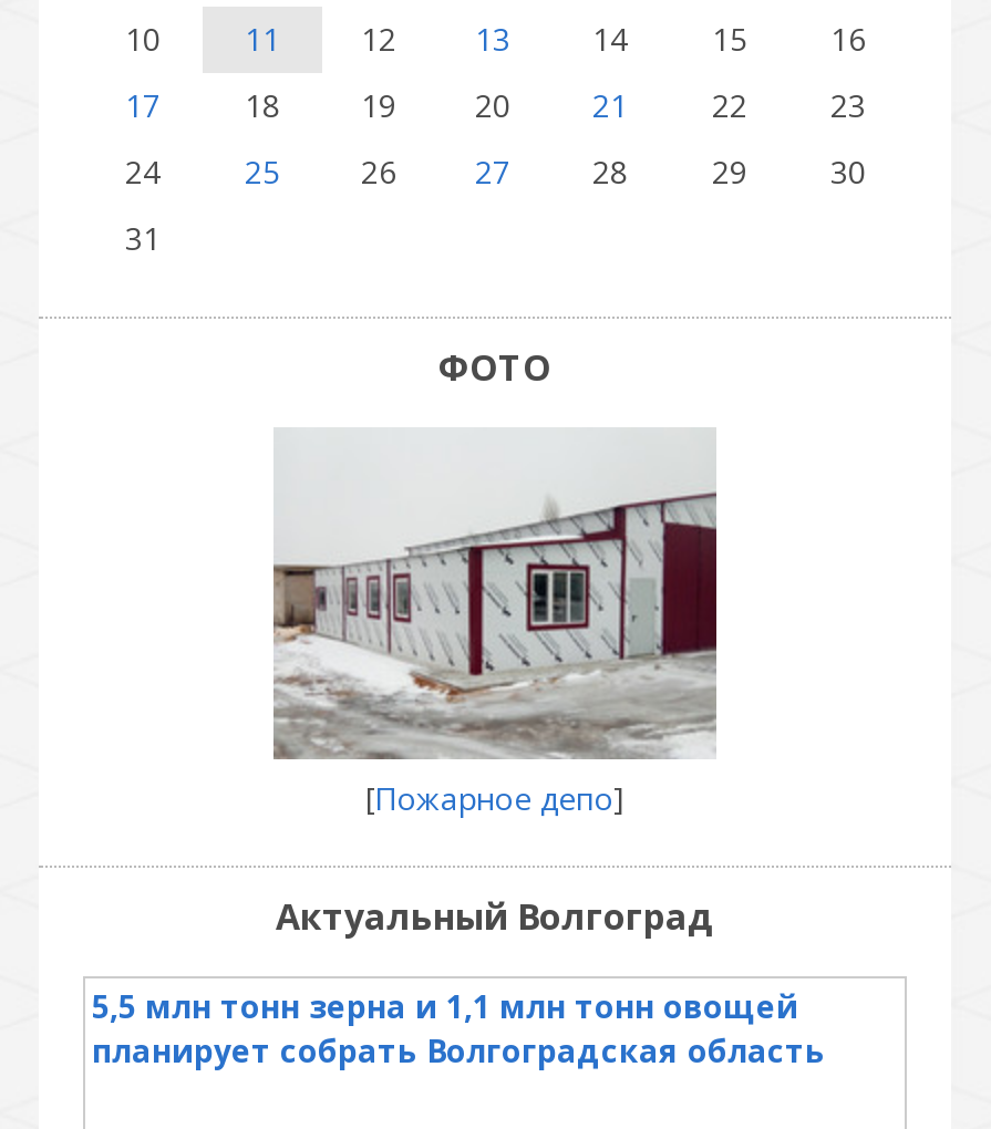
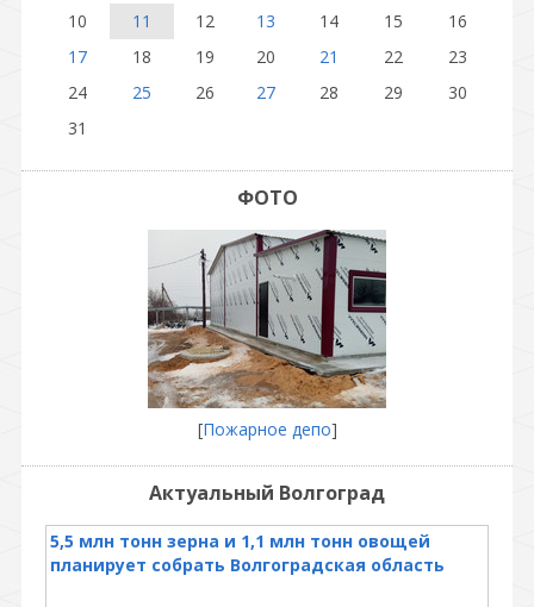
[271,427,719,759] [image] -> [147,229,387,408] [image]

